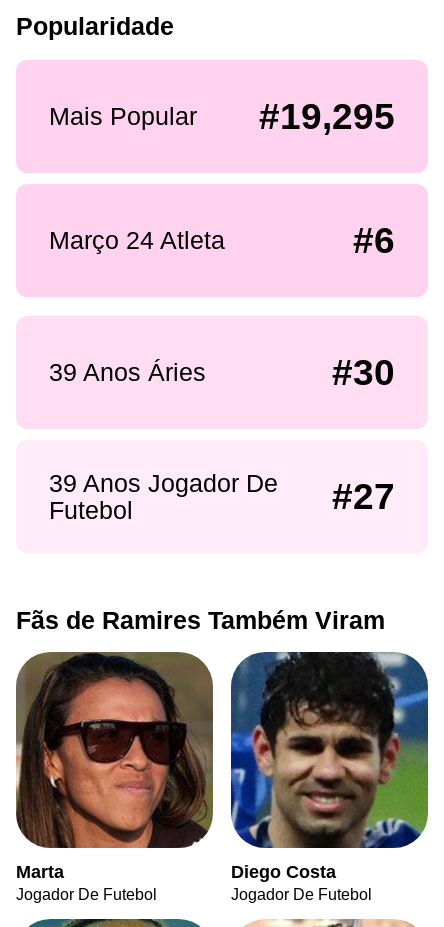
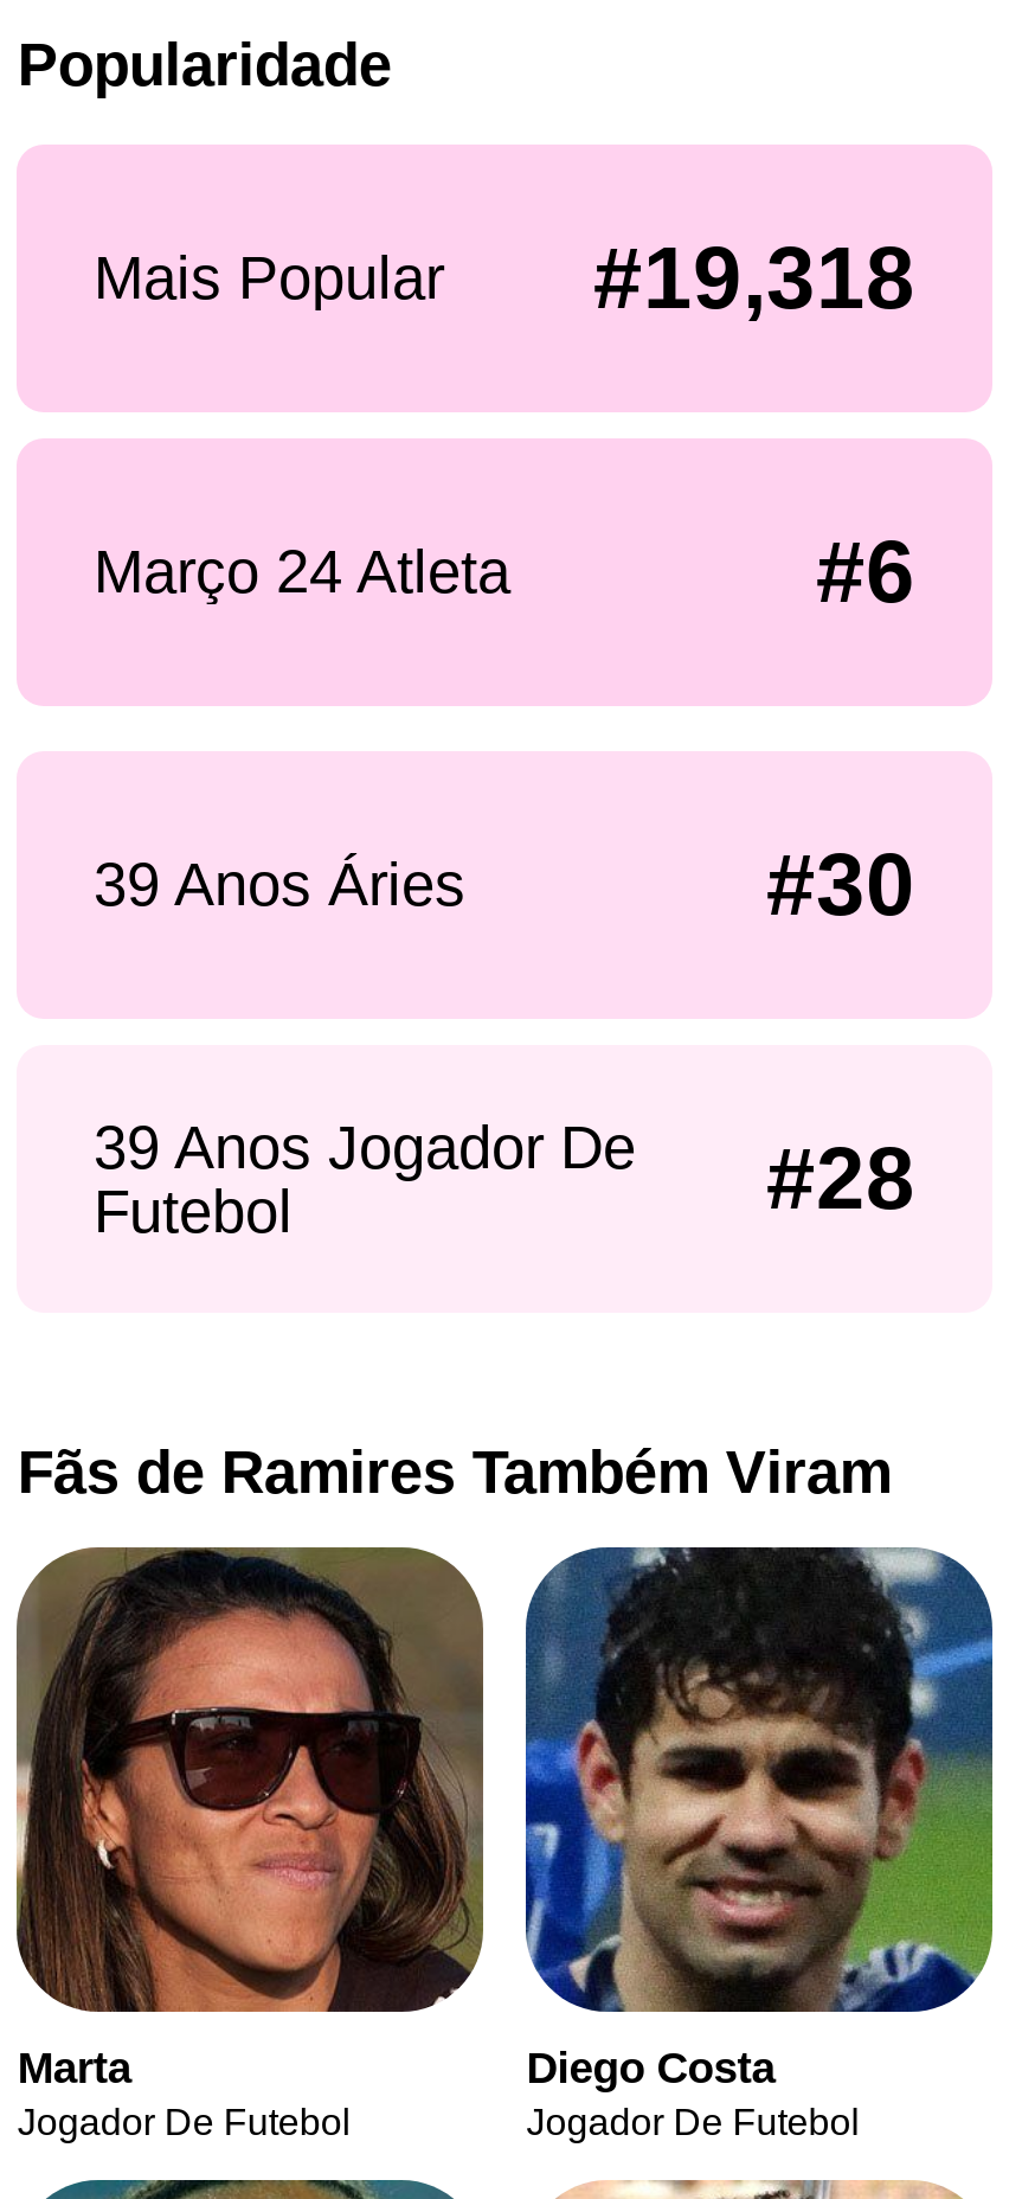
[259,96,395,137] #19,295 -> [593,230,915,327] #19,318
[48,469,395,517] 39 Anos Jogador De #27 -> [94,1113,915,1228] 39 Anos Jogador De #28

